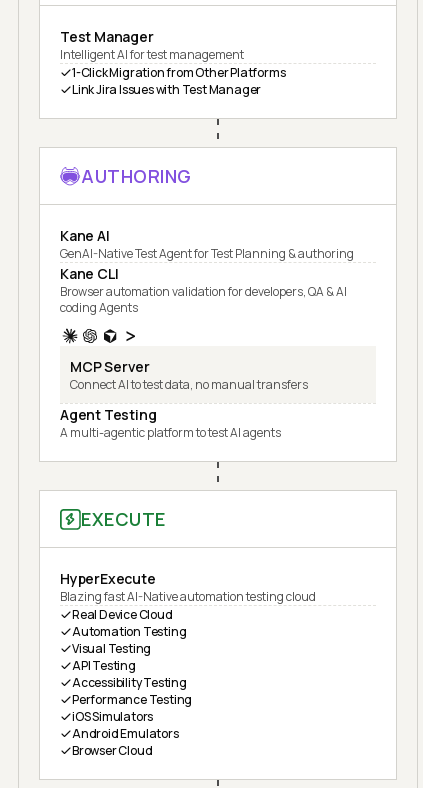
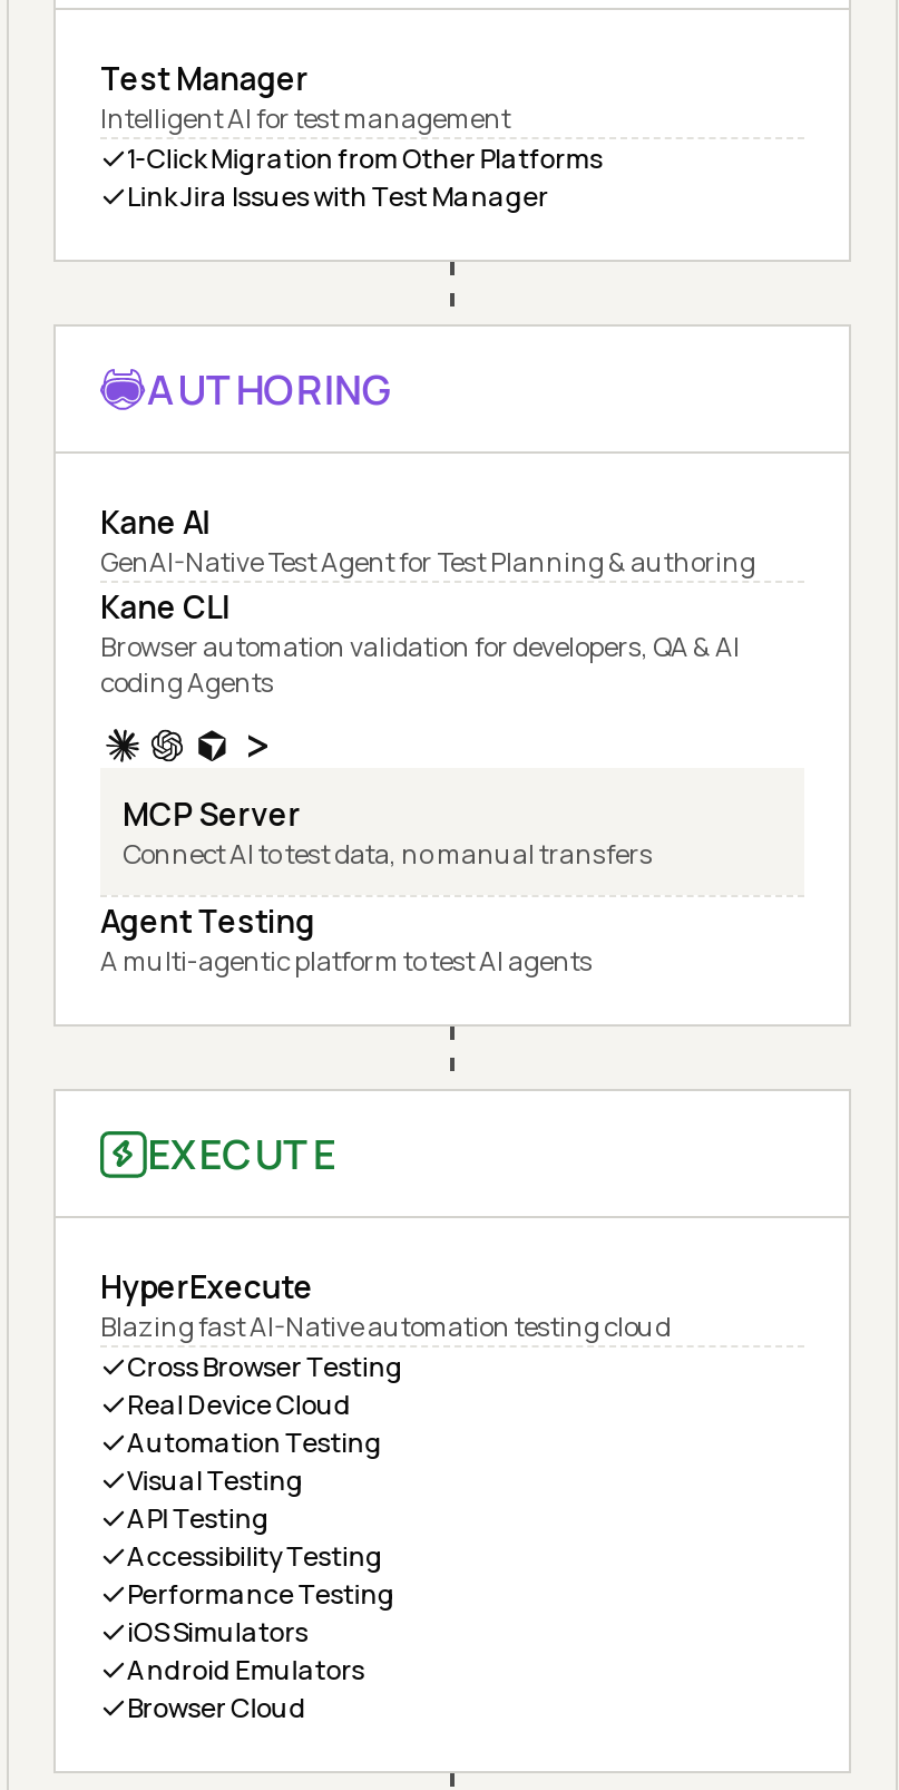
none -> [127,1348,403,1386] Cross Browser Testing

